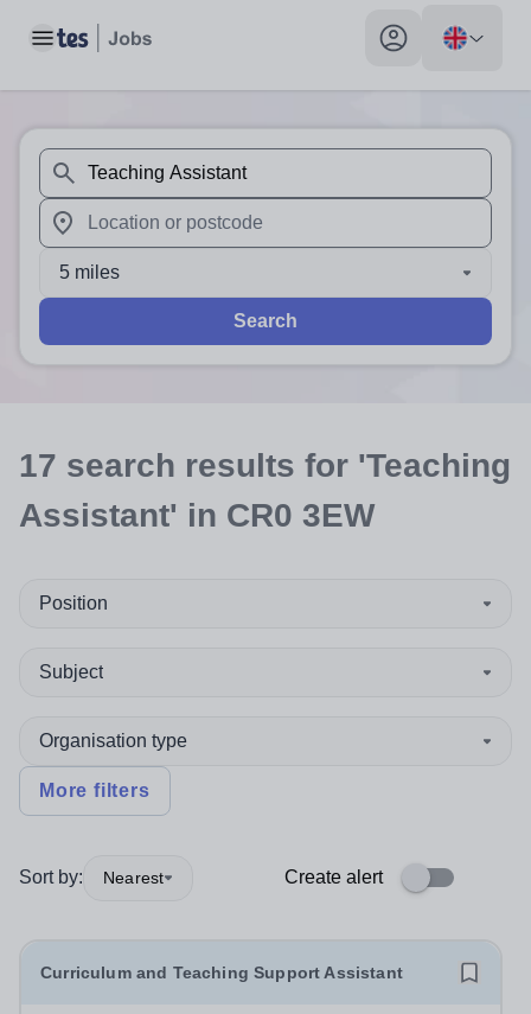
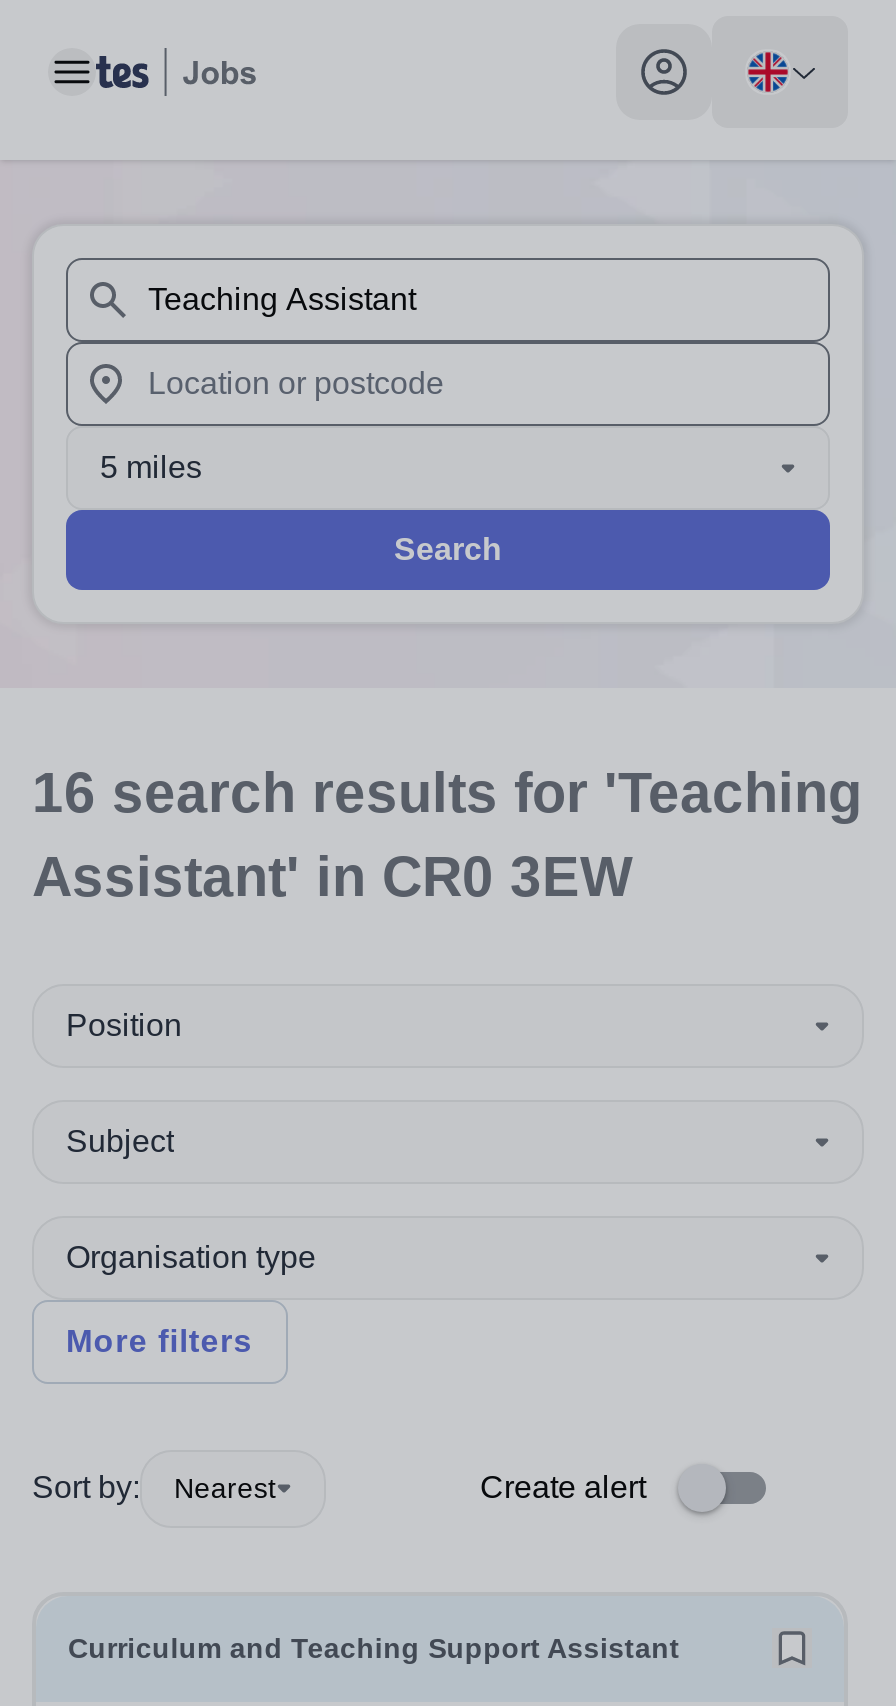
[19,447,511,484] 17 search results for 'Teaching -> [32,762,862,824] 16 search results for 'Teaching

